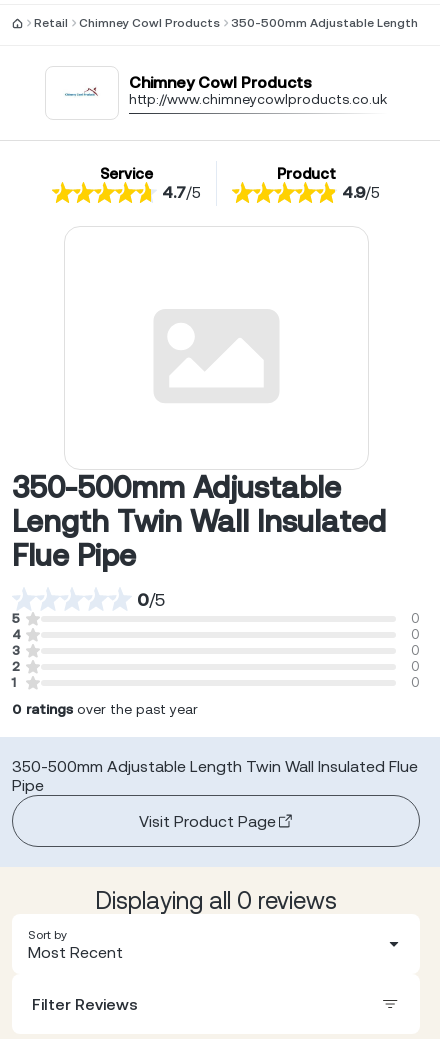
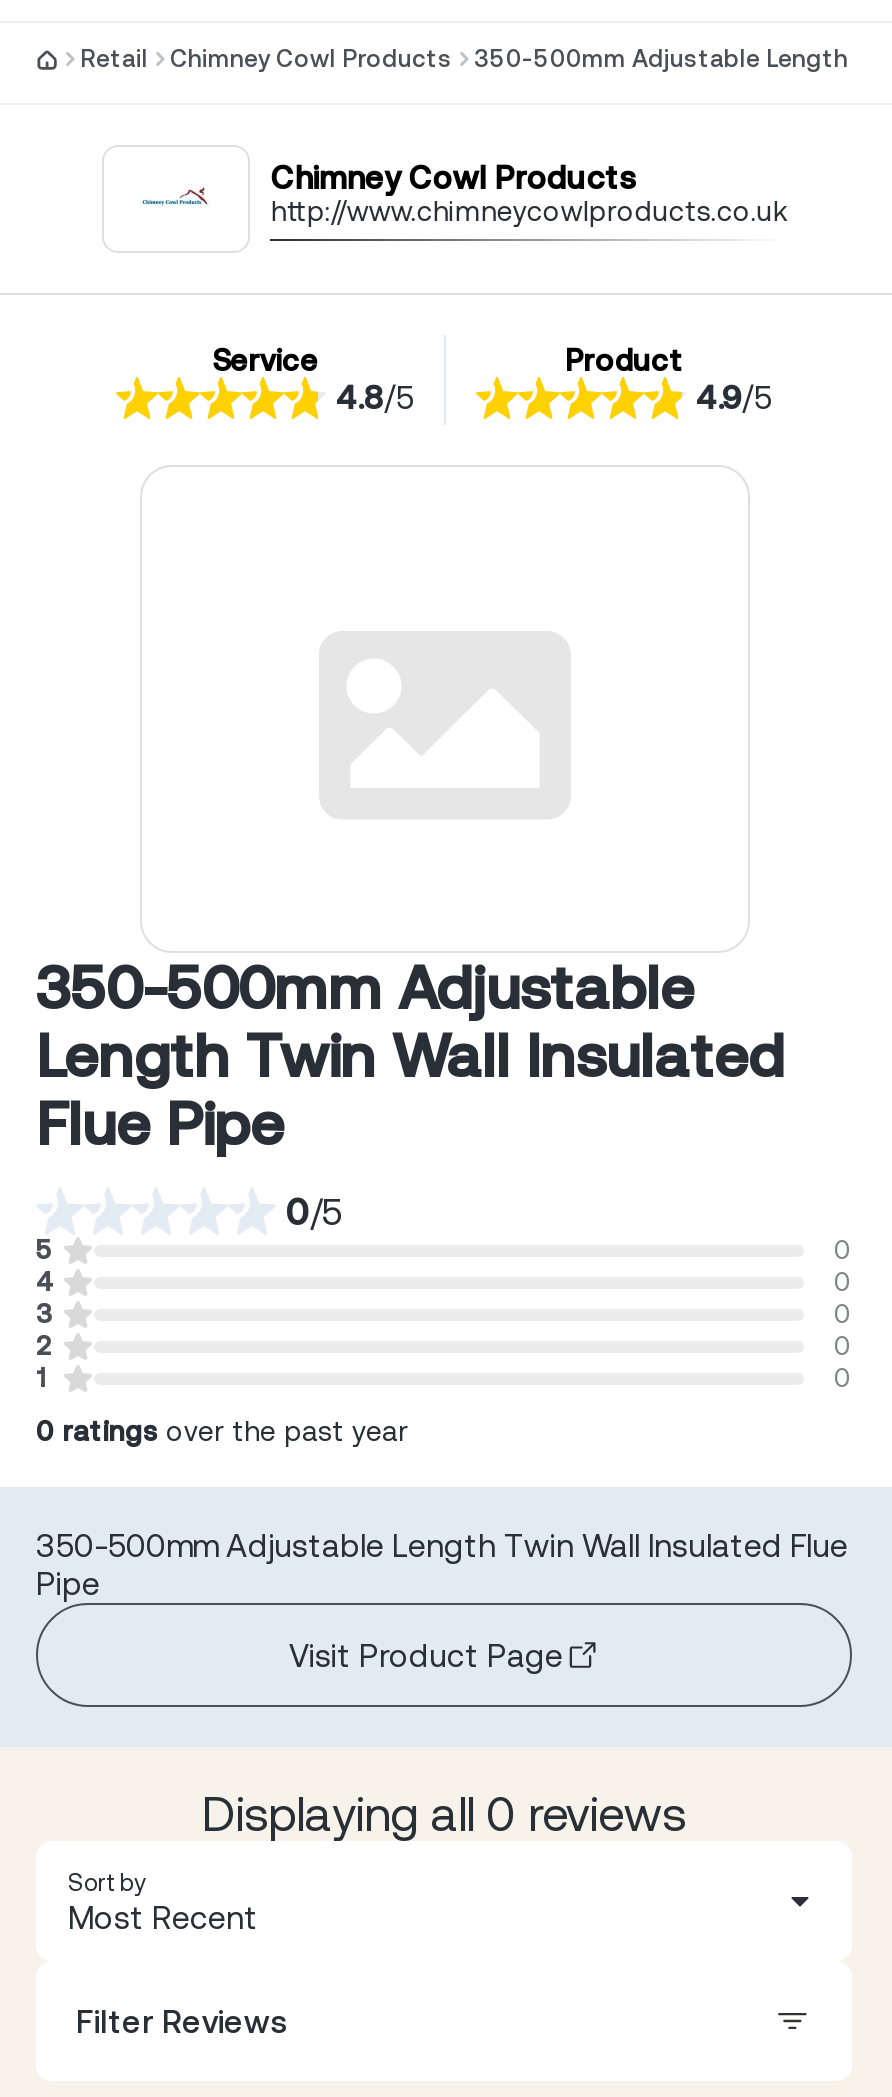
[162,183,201,201] 4.7/5 -> [336,379,414,415] 4.8/5

